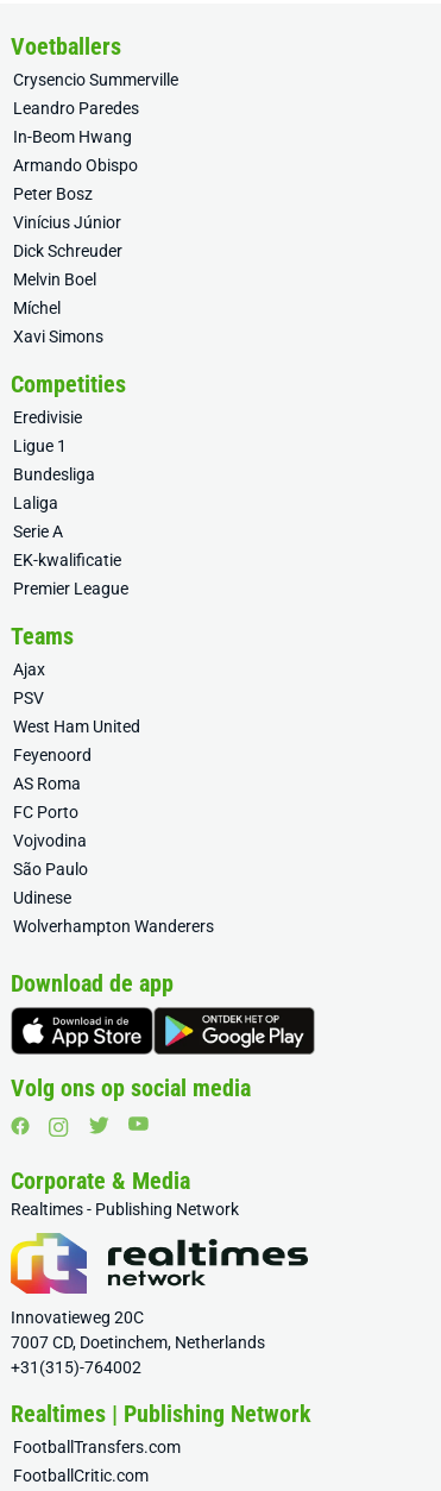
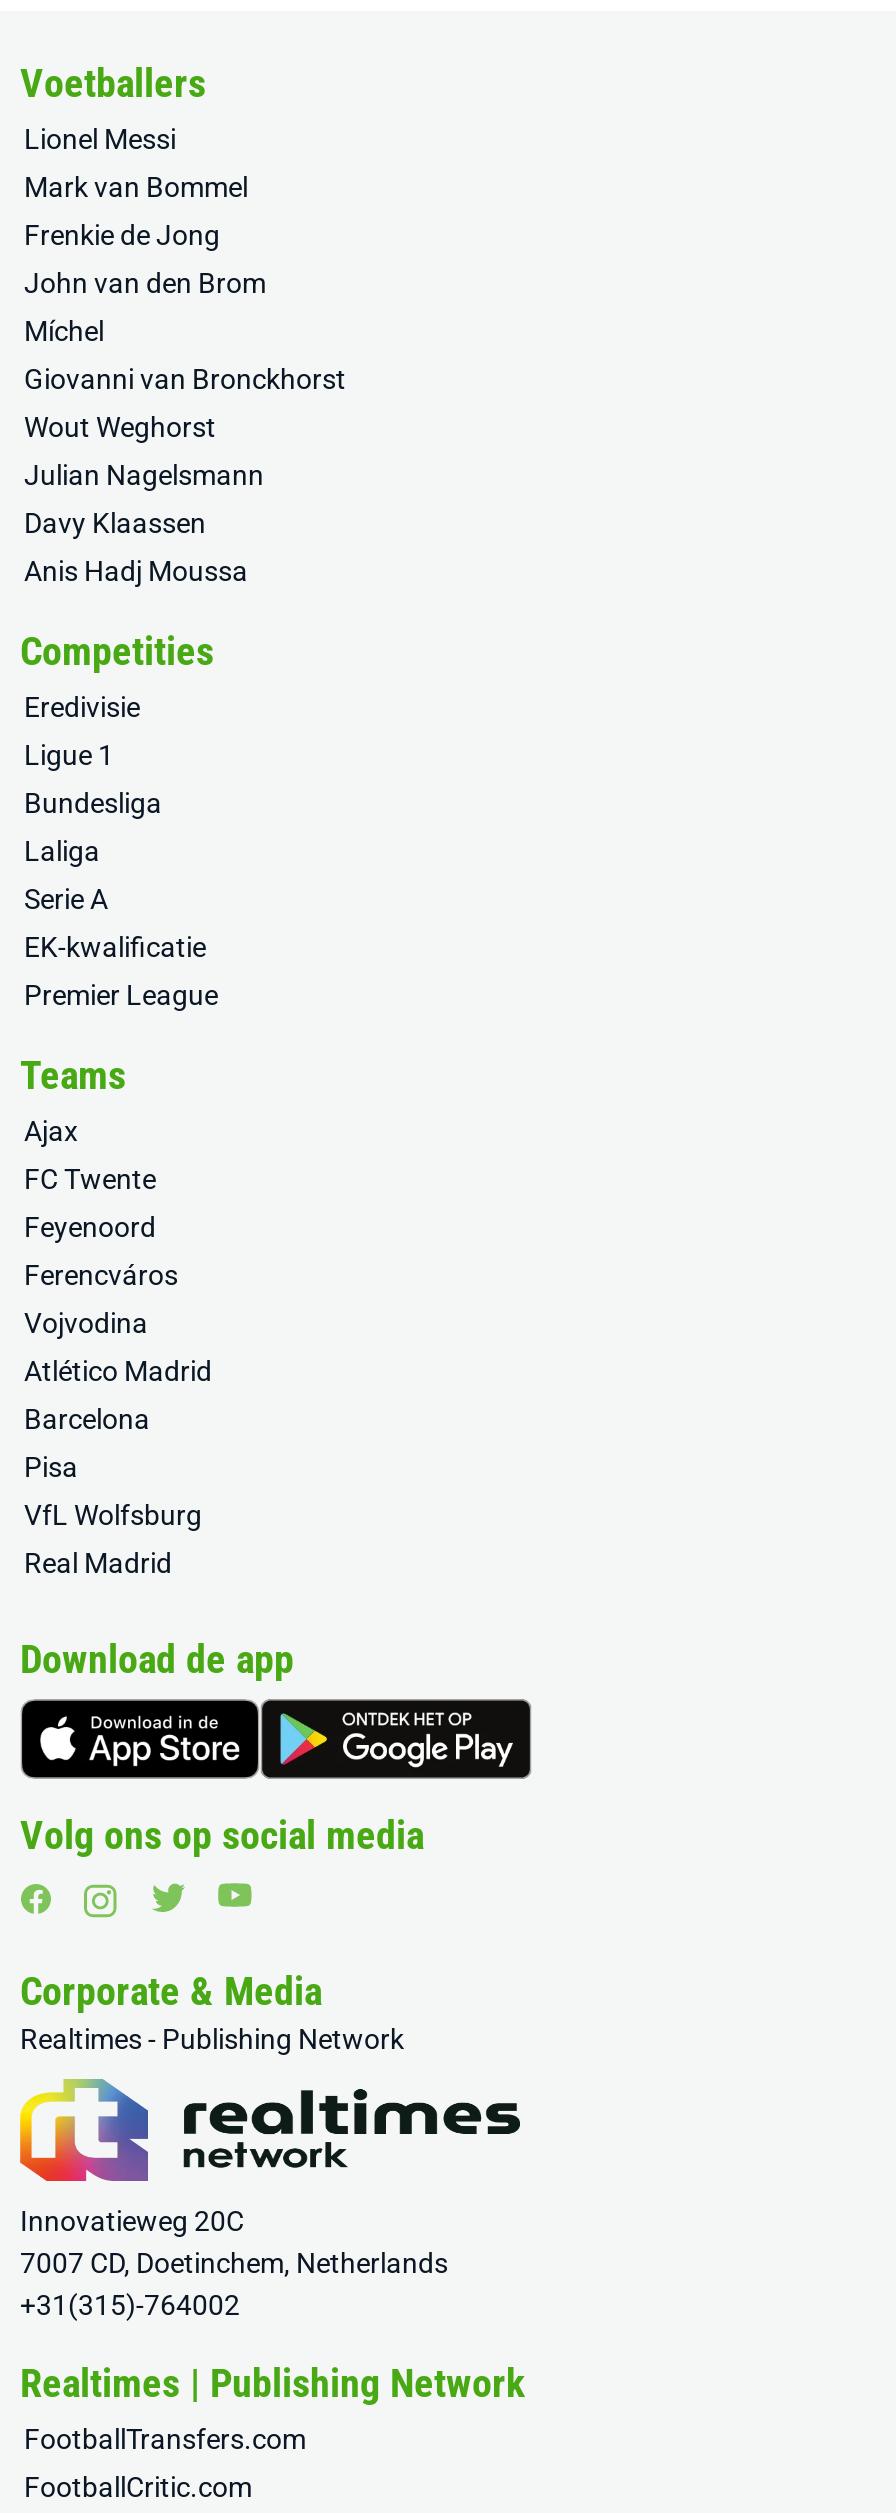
[13,71,178,289] Crysencio Summerville | Leandro Paredes | In-Beom Hwang | Armando Obispo | Peter Bosz | Vinícius Júnior | Dick Schreuder | Melvin Boel -> [24,124,266,300] Lionel Messi | Mark van Bommel | Frenkie de Jong | John van den Brom
moved [13,299,61,318] -> [24,316,104,348]: Míchel
[13,327,103,346] Xavi Simons -> [24,364,346,588] Giovanni van Bronckhorst | Wout Weghorst | Julian Nagelsmann | Davy Klaassen | Anis Hadj Moussa
[13,689,140,736] PSV | West Ham United -> [24,1164,156,1196] FC Twente
moved [13,746,92,765] -> [24,1212,156,1244]: Feyenoord
[13,774,81,822] AS Roma | FC Porto -> [24,1260,178,1292] Ferencváros
moved [13,831,87,850] -> [24,1308,148,1340]: Vojvodina
[13,860,214,936] São Paulo | Udinese | Wolverhampton Wanderers -> [24,1356,212,1580] Atlético Madrid | Barcelona | Pisa | VfL Wolfsburg | Real Madrid

